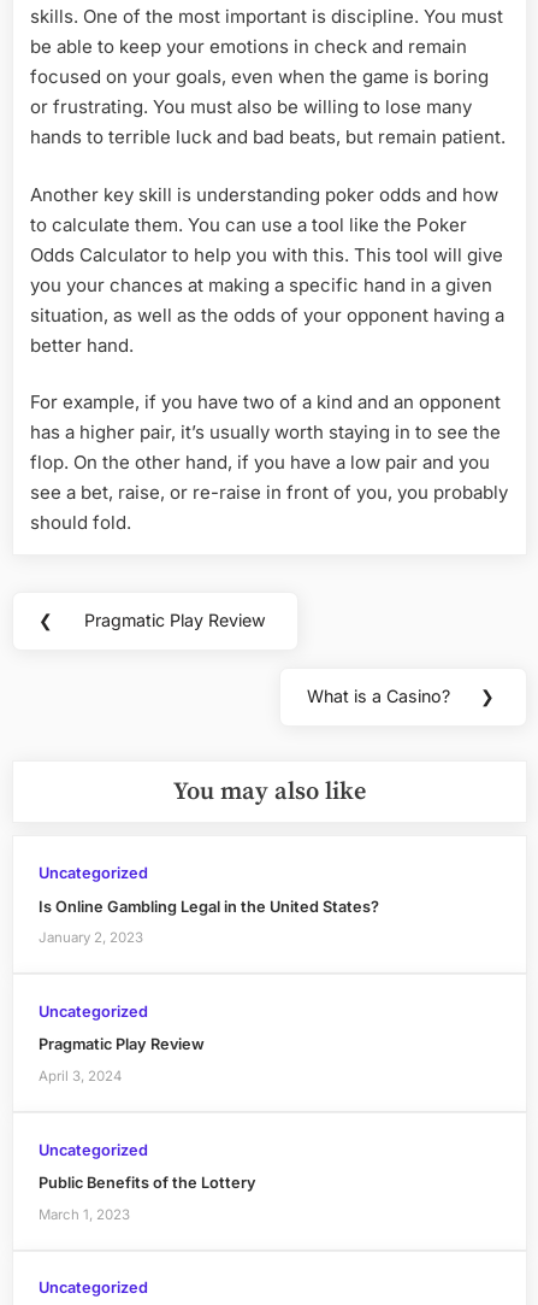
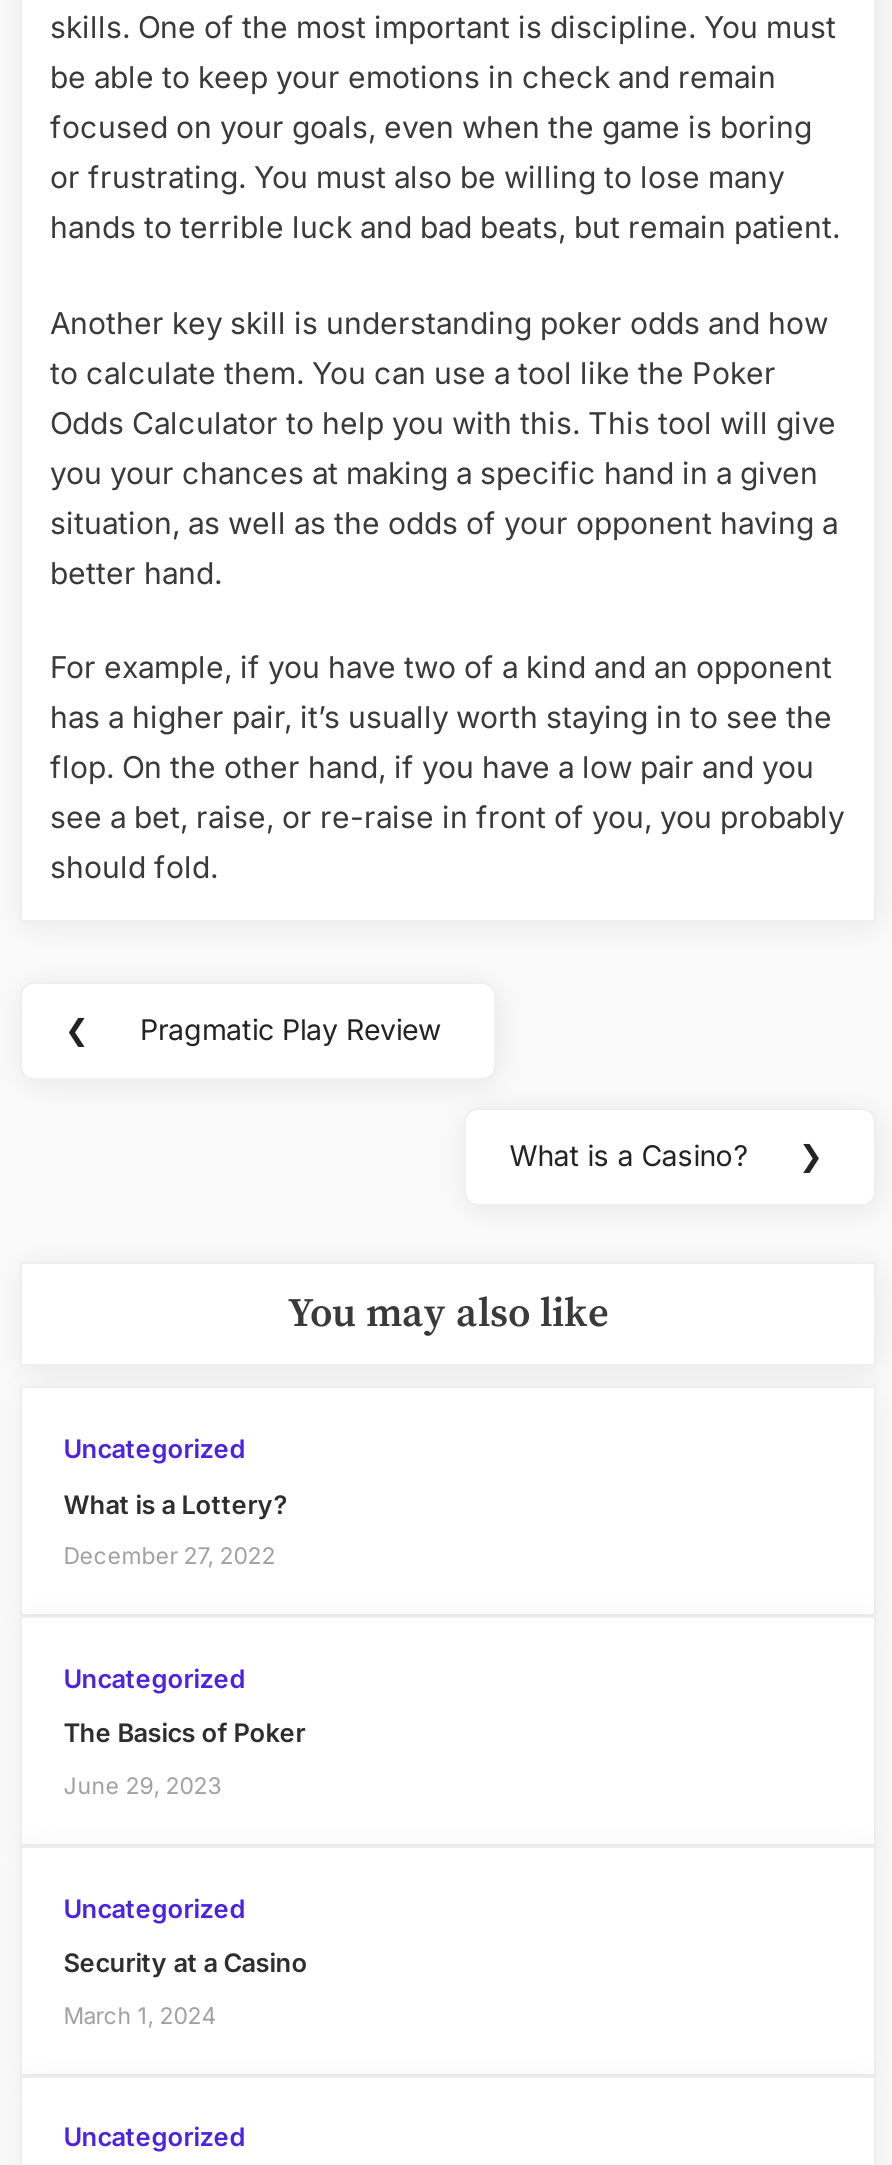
[38,897,379,915] Is Online Gambling Legal in the United States? -> [64,1489,288,1519] What is a Lottery?
[38,929,143,946] January 2, 2023 -> [64,1542,276,1570] December 27, 2022
[38,1036,204,1054] Pragmatic Play Review -> [64,1719,306,1749] The Basics of Poker
[38,1068,121,1084] April 3, 2024 -> [64,1772,222,1800] June 29, 2023
[38,1174,256,1192] Public Benefits of the Lottery -> [64,1949,308,1979] Security at a Casino
[38,1206,130,1223] March 1, 2023 -> [64,2002,216,2030] March 1, 2024

